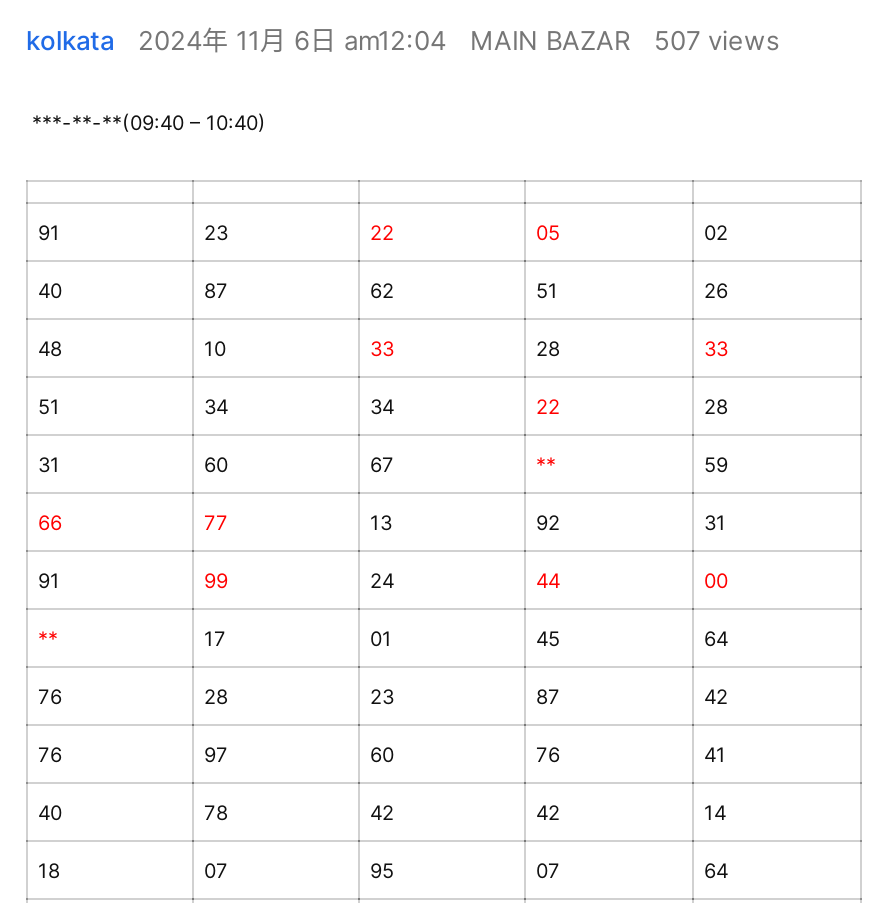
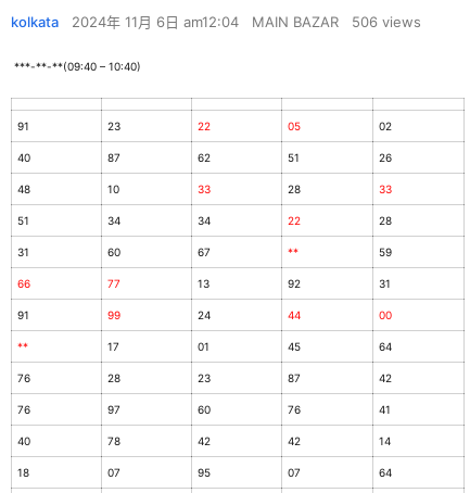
[26,24,780,56] kolkata 2024年 11月 6日 am12:04 MAIN BAZAR 507 views -> [11,13,421,31] kolkata 2024年 11月 6日 am12:04 MAIN BAZAR 506 views

